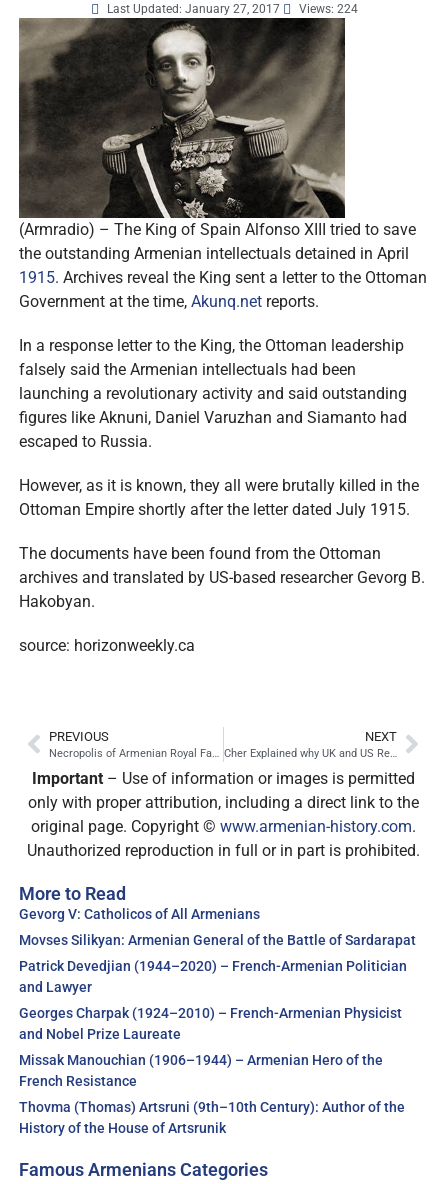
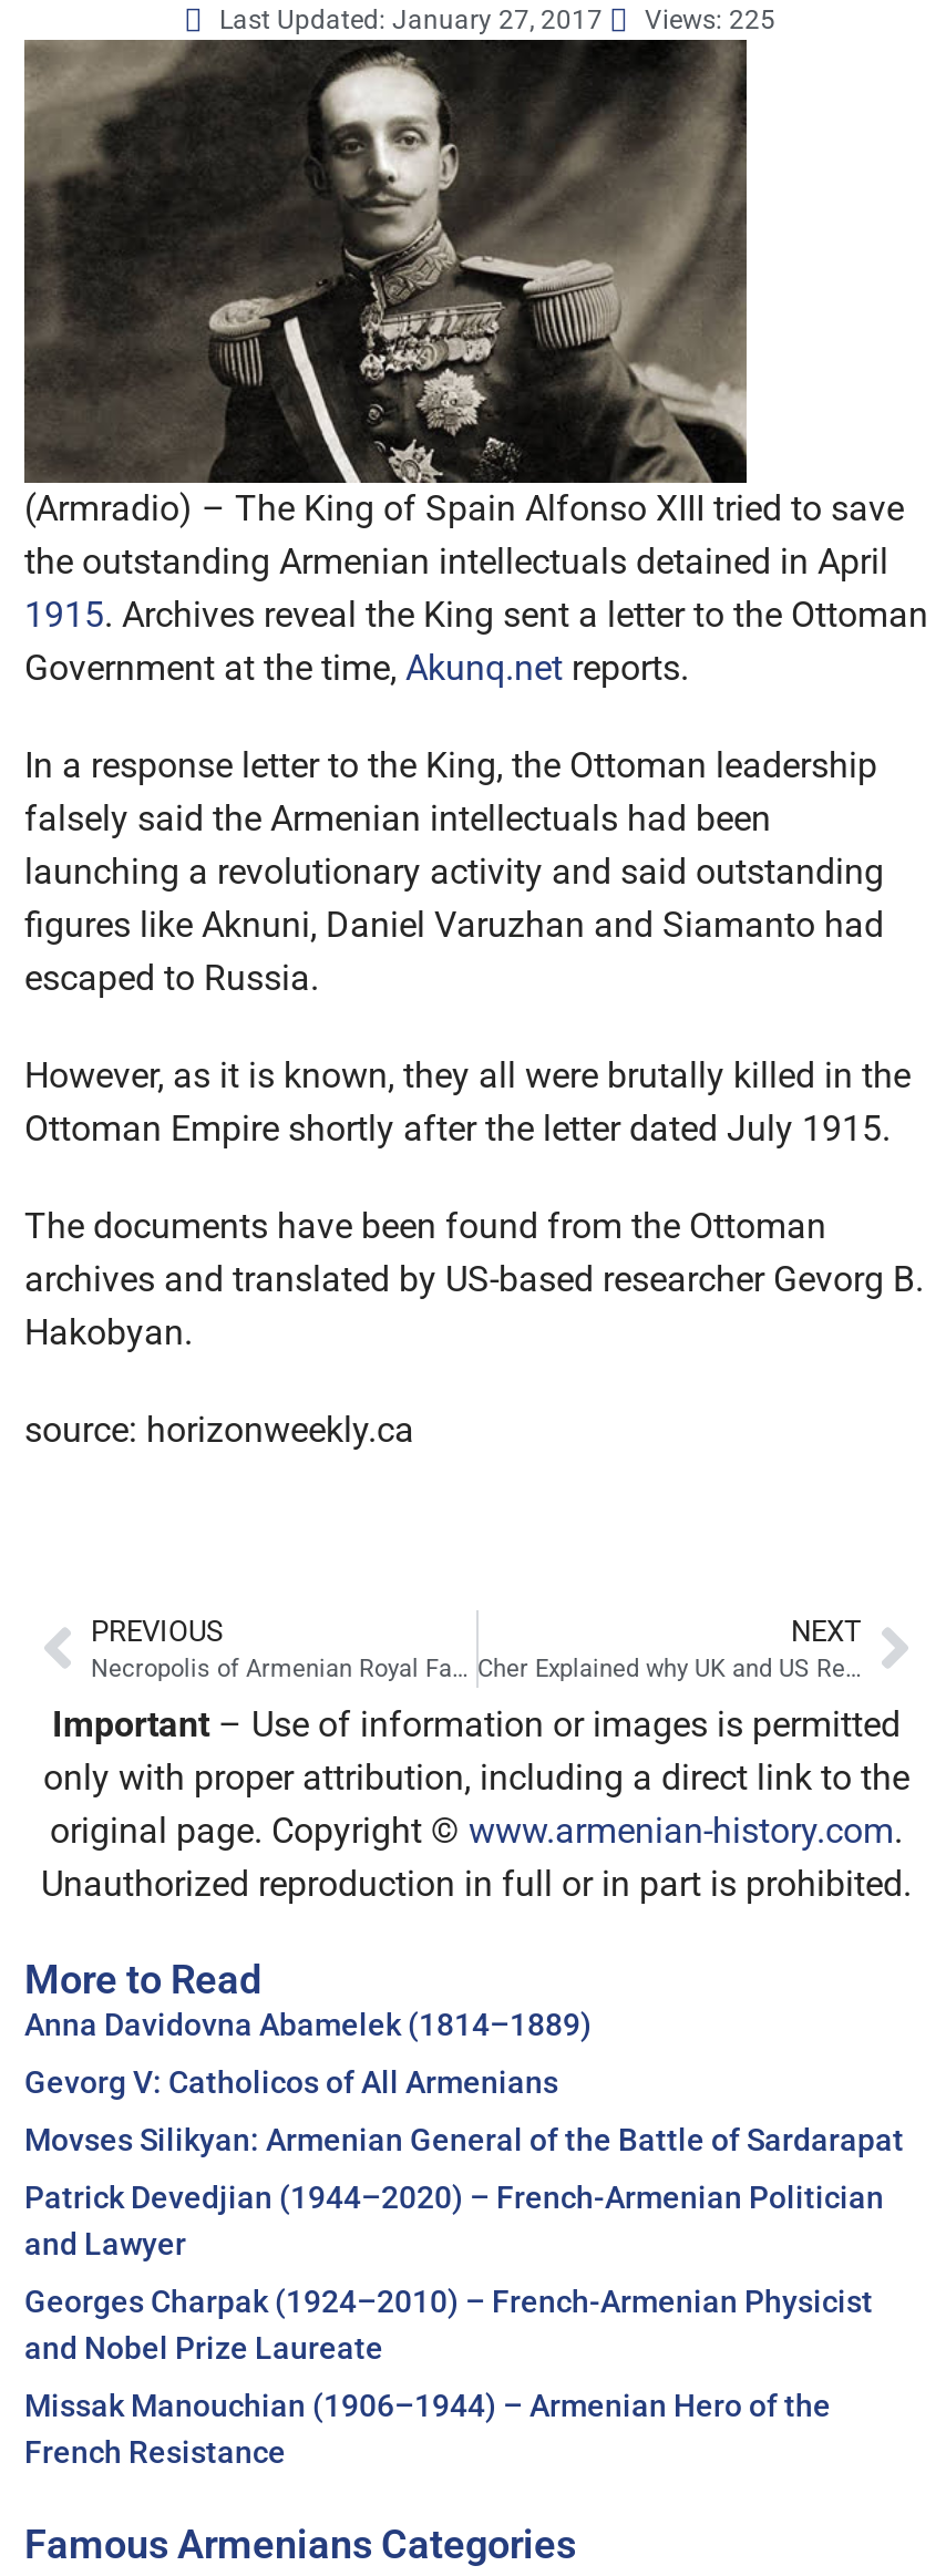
[107,2,358,16] Last Updated: January 27, 2017 Views: 224 -> [219,4,775,35] Last Updated: January 27, 2017 Views: 225
none -> [24,2007,592,2042] Anna Davidovna Abamelek (1814–1889)
moved [19,906,416,1089] -> [24,2064,904,2469]: Gevorg V: Catholicos of All Armenians | Movses Silikyan: Armenian General of the Battle of Sardarapat | Patrick Devedjian (1944–2020) – French-Armenian Politician | and Lawyer | Georges Charpak (1924–2010) – French-Armenian Physicist | and Nobel Prize Laureate | Missak Manouchian (1906–1944) – Armenian Hero of the | French Resistance
[19,1099,405,1136] Thovma (Thomas) Artsruni (9th–10th Century): Author of the | History of the House of Artsrunik -> none

